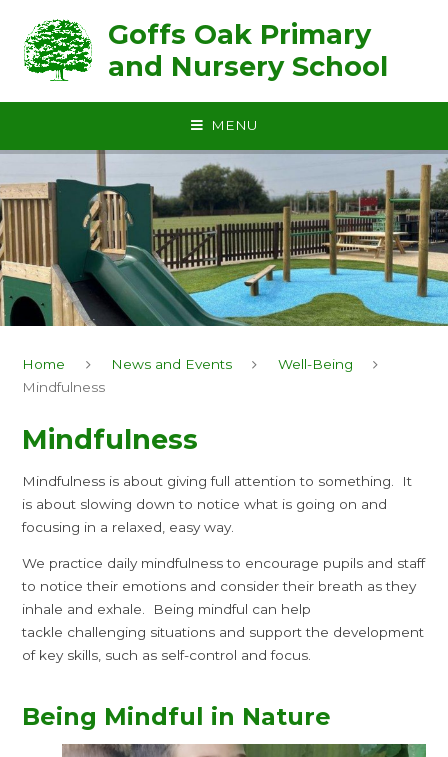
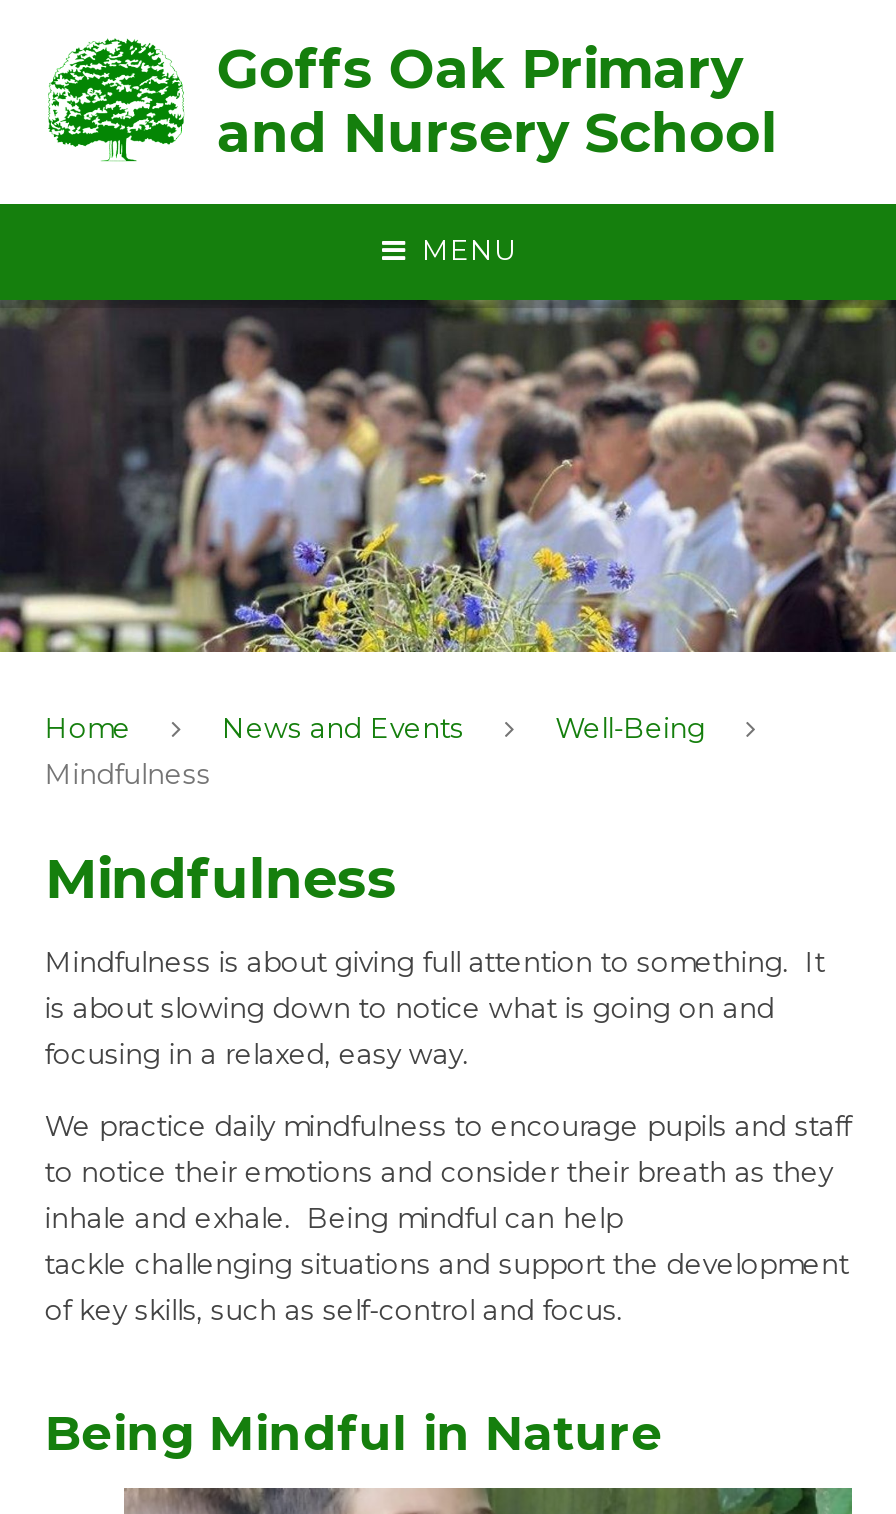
[3,149,445,327] [image] -> [6,298,890,654] [image]

